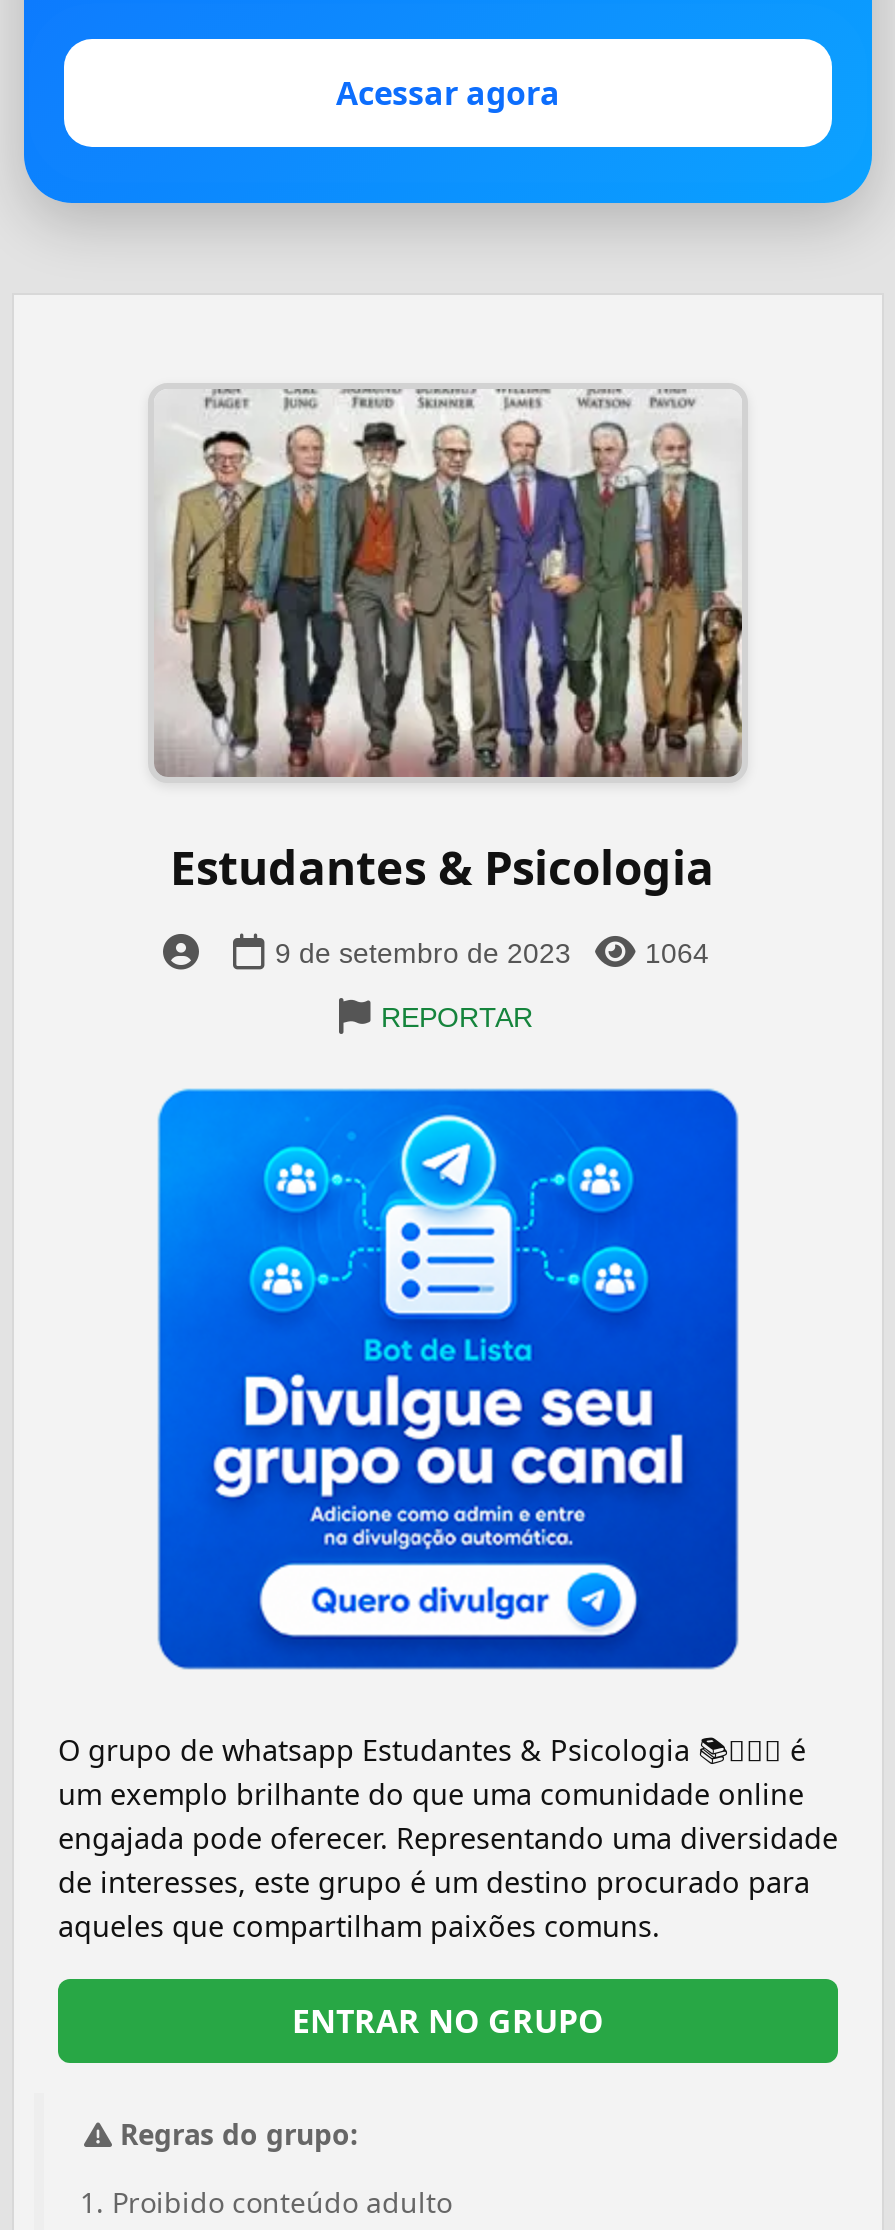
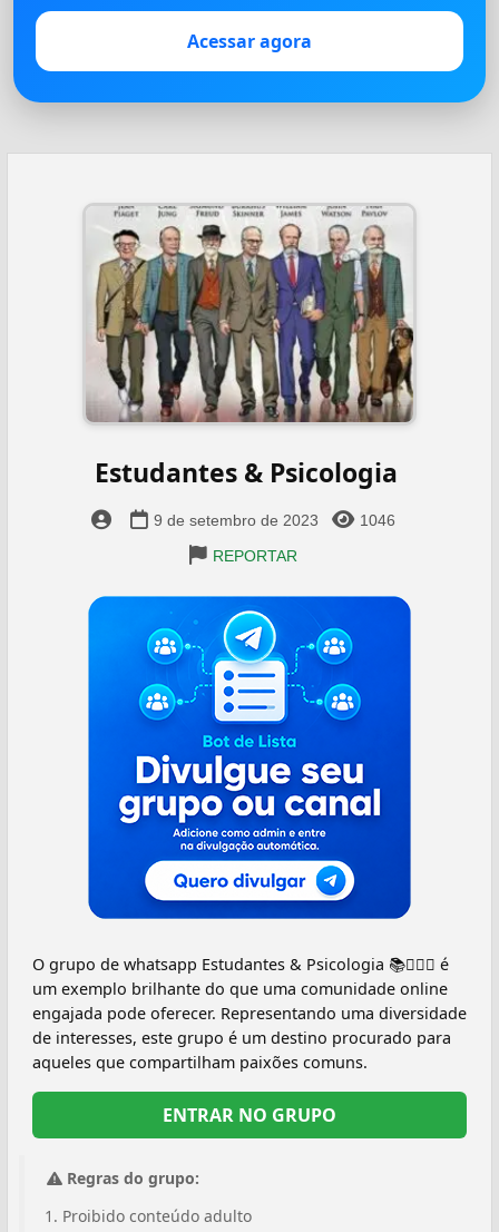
[645,937,709,969] 1064 -> [359,511,395,529] 1046

